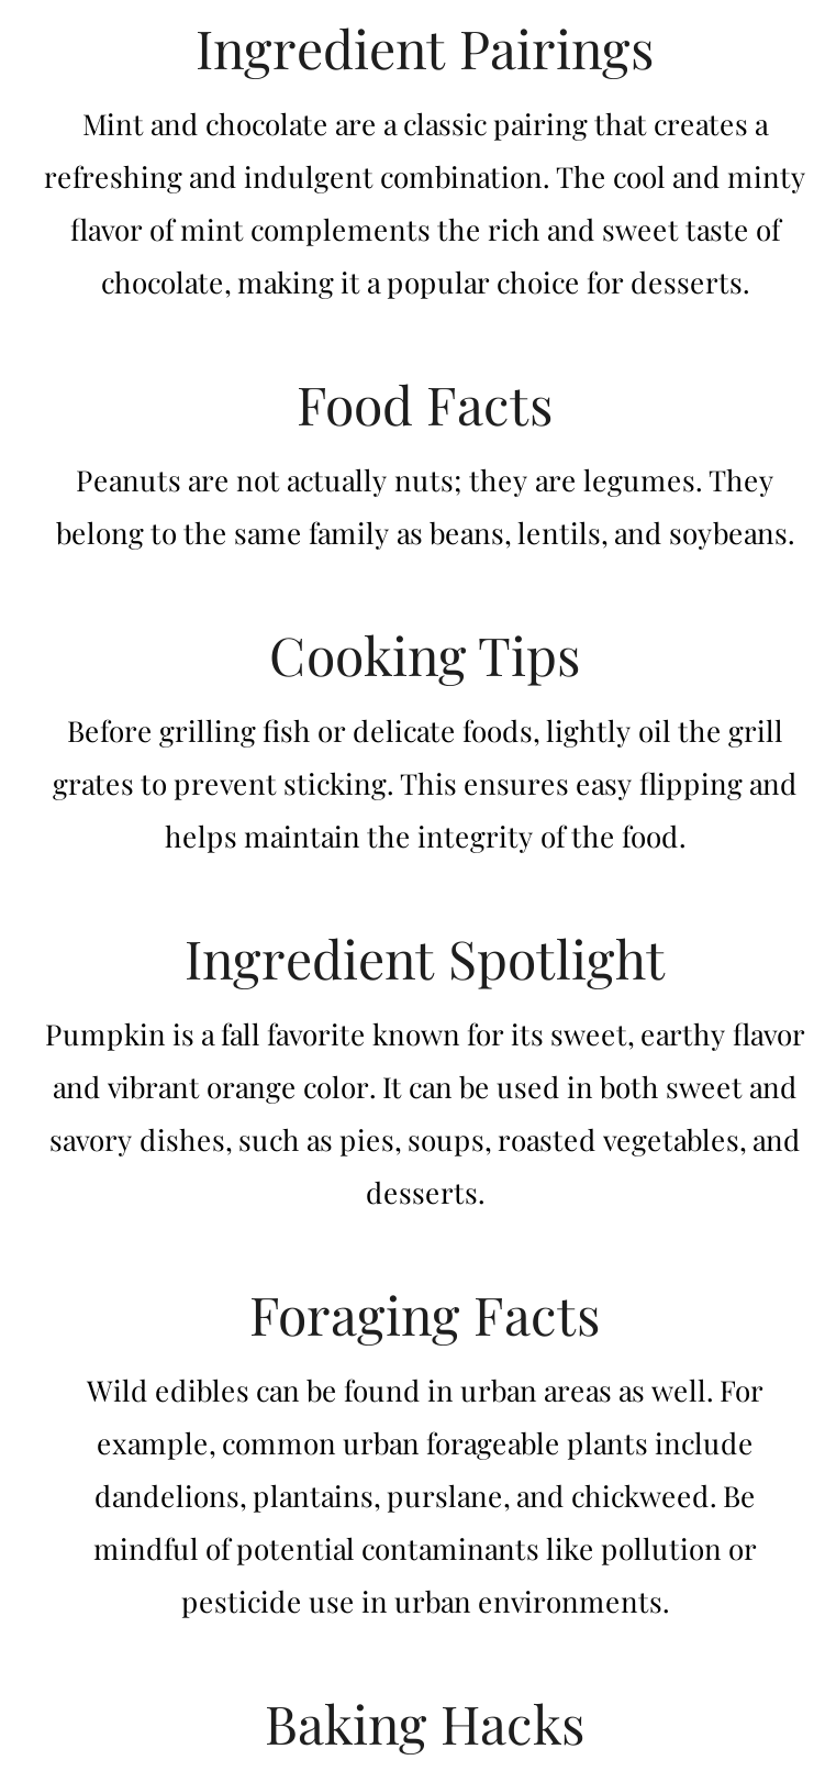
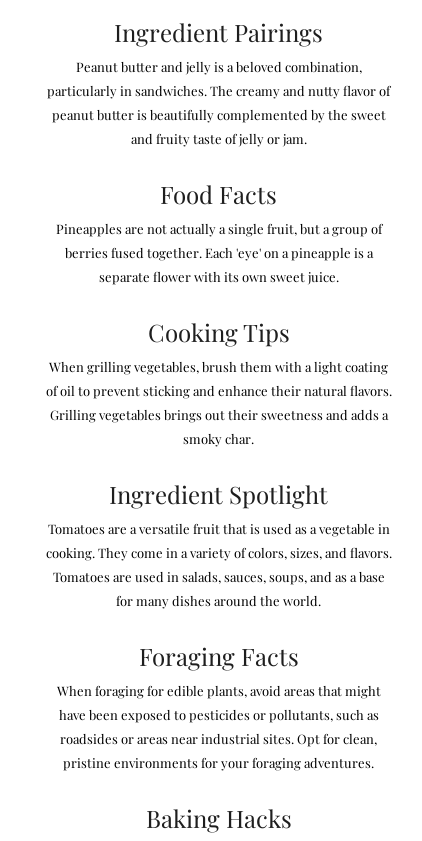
[44,105,806,301] Mint and chocolate are a classic pairing that creates a | refreshing and indulgent combination. The cool and minty | flavor of mint complements the rich and sweet taste of | chocolate, making it a popular choice for desserts. -> [47,58,390,147] Peanut butter and jelly is a beloved combination, | particularly in sandwiches. The creamy and nutty flavor of | peanut butter is beautifully complemented by the sweet | and fruity taste of jelly or jam.
[56,461,794,551] Peanuts are not actually nuts; they are legumes. They | belong to the same family as beans, lentils, and soybeans. -> [56,220,382,285] Pineapples are not actually a single fruit, but a group of | berries fused together. Each 'eye' on a pineapple is a | separate flower with its own sweet juice.
[53,712,798,855] Before grilling fish or delicate foods, lightly oil the grill | grates to prevent sticking. This ensures easy flipping and | helps maintain the integrity of the food. -> [46,358,392,447] When grilling vegetables, brush them with a light coating | of oil to prevent sticking and enhance their natural flavors. | Grilling vegetables brings out their sweetness and adds a | smoky char.
moved [185,923,666,993] -> [109,478,328,510]: Ingredient Spotlight
[45,1015,805,1211] Pumpkin is a fall favorite known for its sweet, earthy flavor | and vibrant orange color. It can be used in both sweet and | savory dishes, such as pies, soups, roasted vegetables, and | desserts. -> [46,520,392,609] Tomatoes are a versatile fruit that is used as a vegetable in | cooking. They come in a variety of colors, sizes, and flavors. | Tomatoes are used in salads, sauces, soups, and as a base | for many dishes around the world.
moved [249,1279,601,1350] -> [139,640,299,672]: Foraging Facts
[87,1372,763,1620] Wild edibles can be found in urban areas as well. For | example, common urban forageable plants include | dandelions, plantains, purslane, and chickweed. Be | mindful of potential contaminants like pollution or | pesticide use in urban environments. -> [57,682,381,771] When foraging for edible plants, avoid areas that might | have been exposed to pesticides or pollutants, such as | roadsides or areas near industrial sites. Opt for clean, | pristine environments for your foraging adventures.

